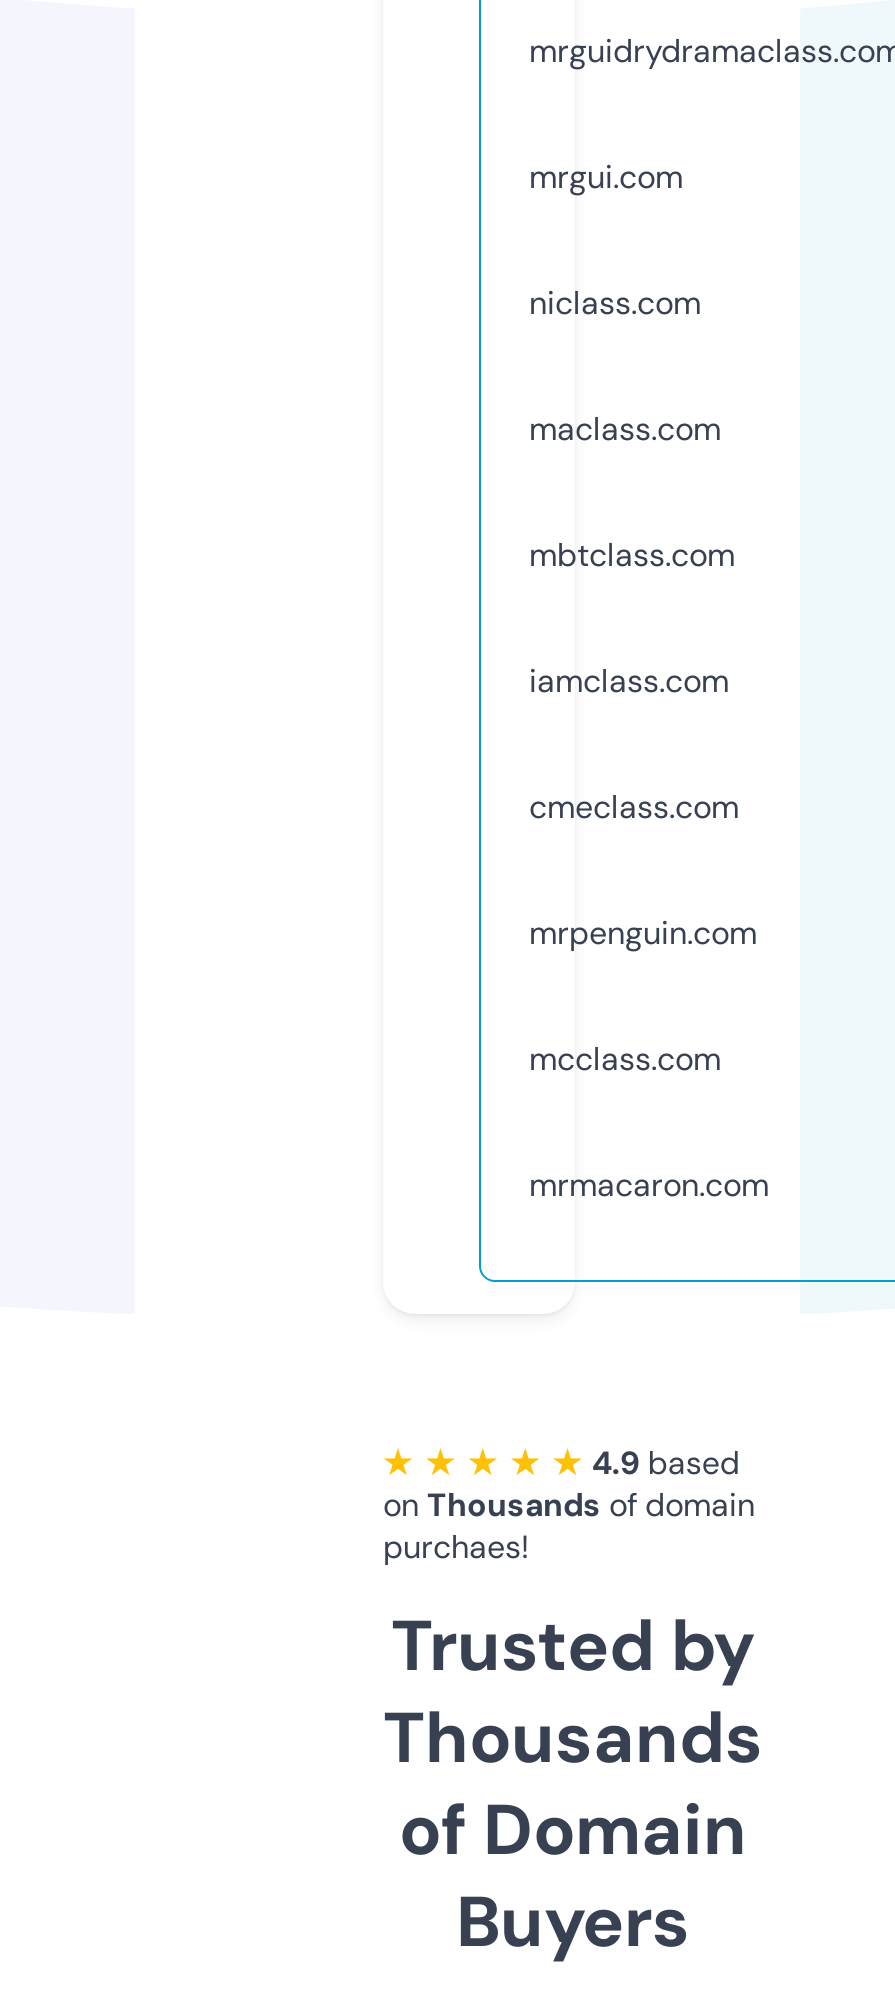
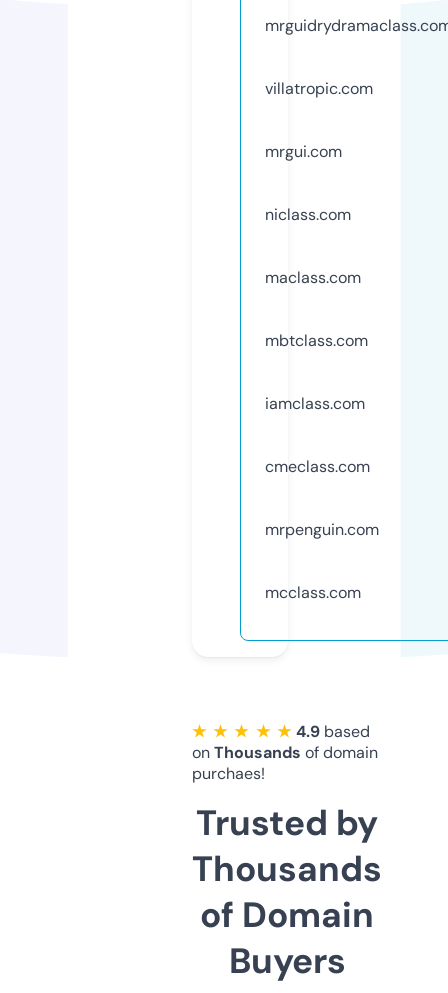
none -> [265,78,373,99] villatropic.com
moved [529,156,757,1080] -> [265,141,379,603]: mrgui.com | niclass.com | maclass.com | mbtclass.com | iamclass.com | cmeclass.com | mrpenguin.com | mcclass.com
[529,1164,769,1206] mrmacaron.com -> none

